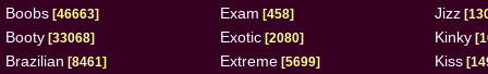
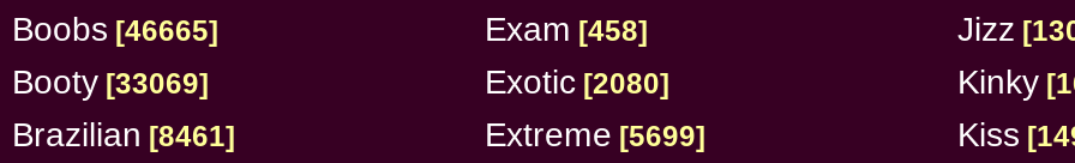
[5,4,99,22] Boobs [46663] -> [12,10,218,48] Boobs [46665]
[5,28,95,46] Booty [33068] -> [12,62,209,101] Booty [33069]

